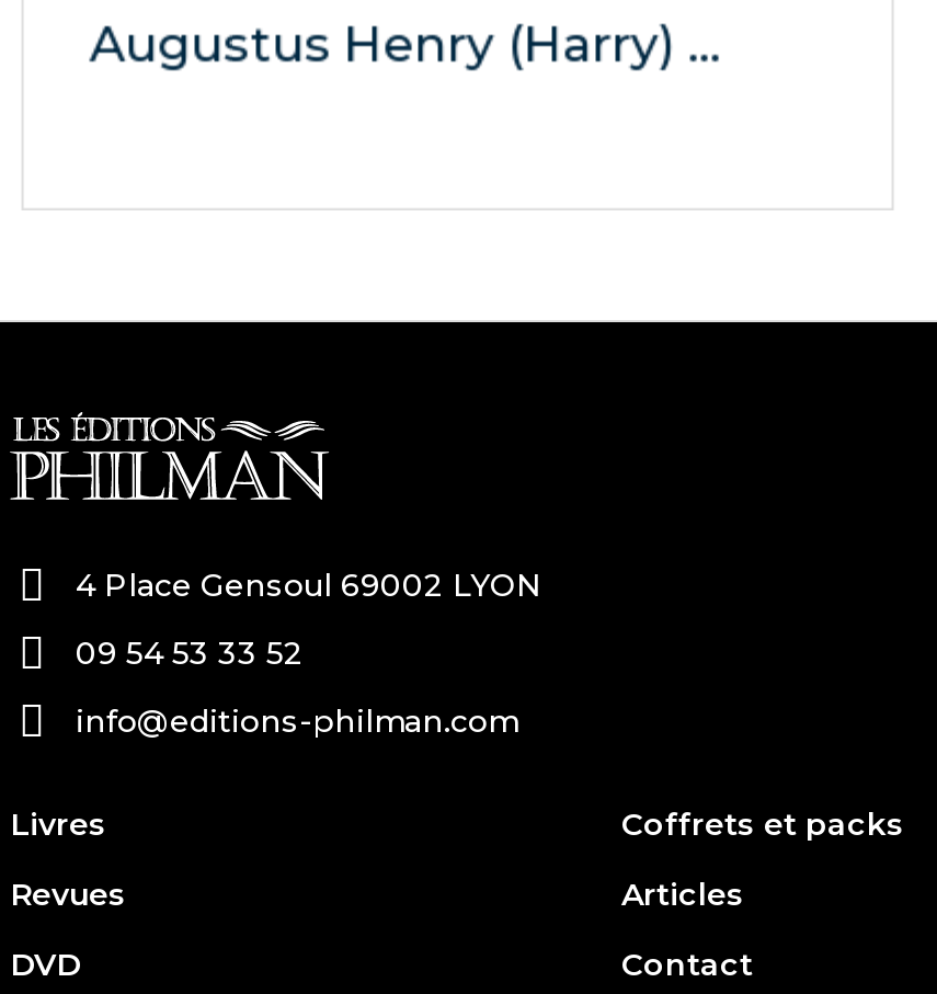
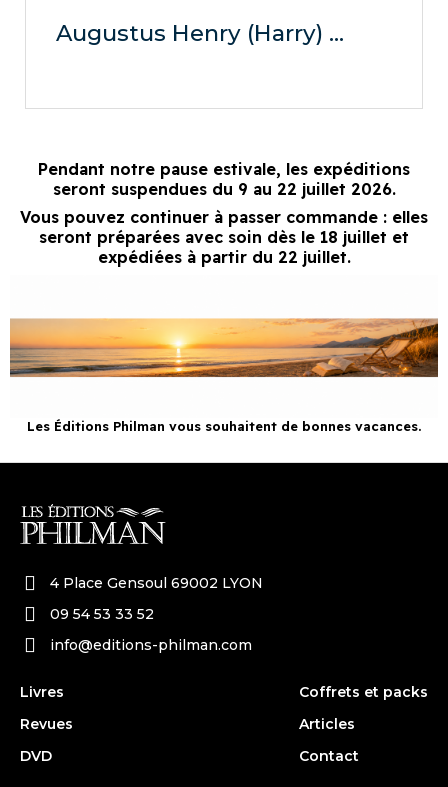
none -> [9,317,439,433] [image] | Les Éditions Philman vous souhaitent de bonnes vacances.
none -> [20,159,428,267] Pendant notre pause estivale, les expéditions | seront suspendues du 9 au 22 juillet 2026. | Vous pouvez continuer à passer commande : elles | seront préparées avec soin dès le 18 juillet et | expédiées à partir du 22 juillet.

